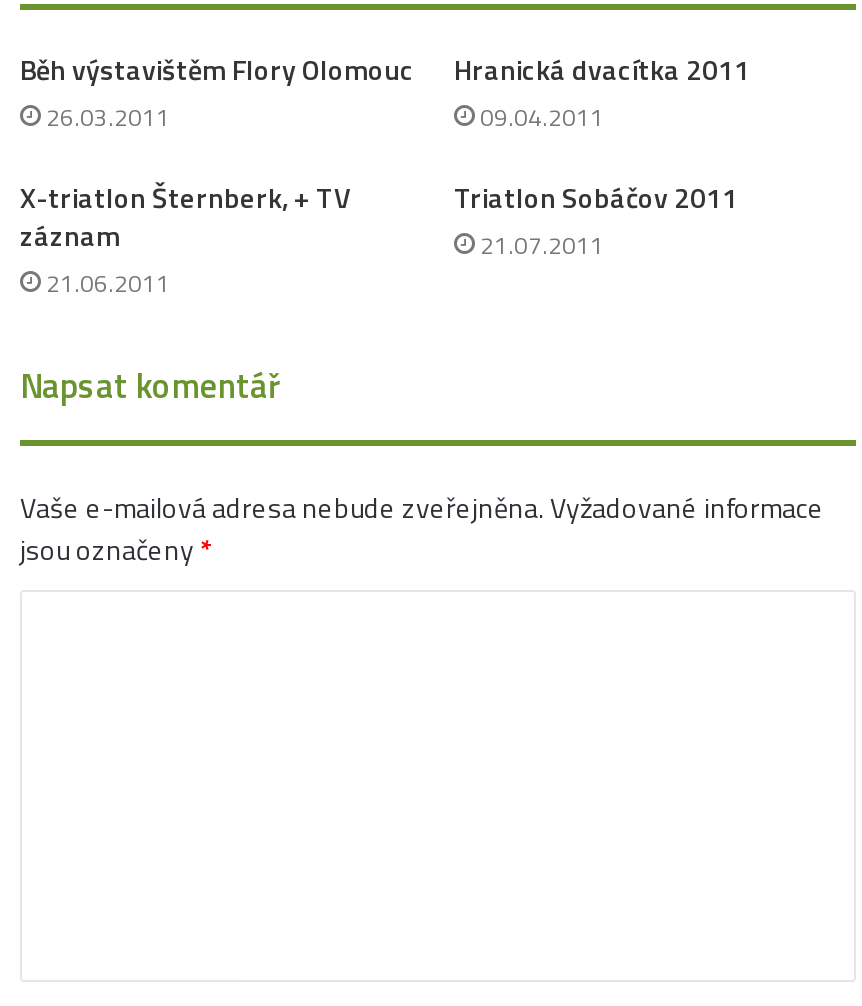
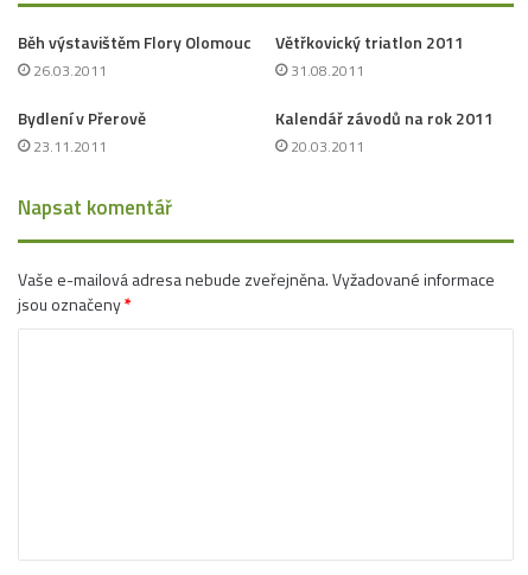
[454,47,750,135] Hranická dvacítka 2011 | 09.04.2011 -> [275,29,464,81] Větřkovický triatlon 2011 | 31.08.2011
[20,175,350,301] X-triatlon Šternberk, + TV | záznam | 21.06.2011 -> [18,105,146,157] Bydlení v Přerově | 23.11.2011
[454,175,738,263] Triatlon Sobáčov 2011 | 21.07.2011 -> [275,105,494,157] Kalendář závodů na rok 2011 | 20.03.2011

